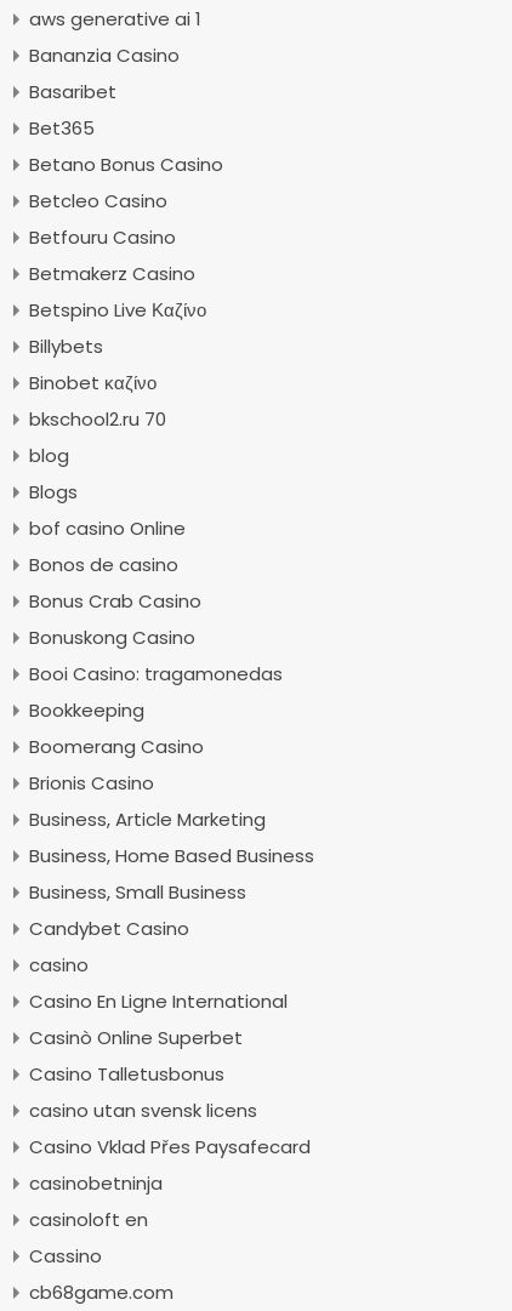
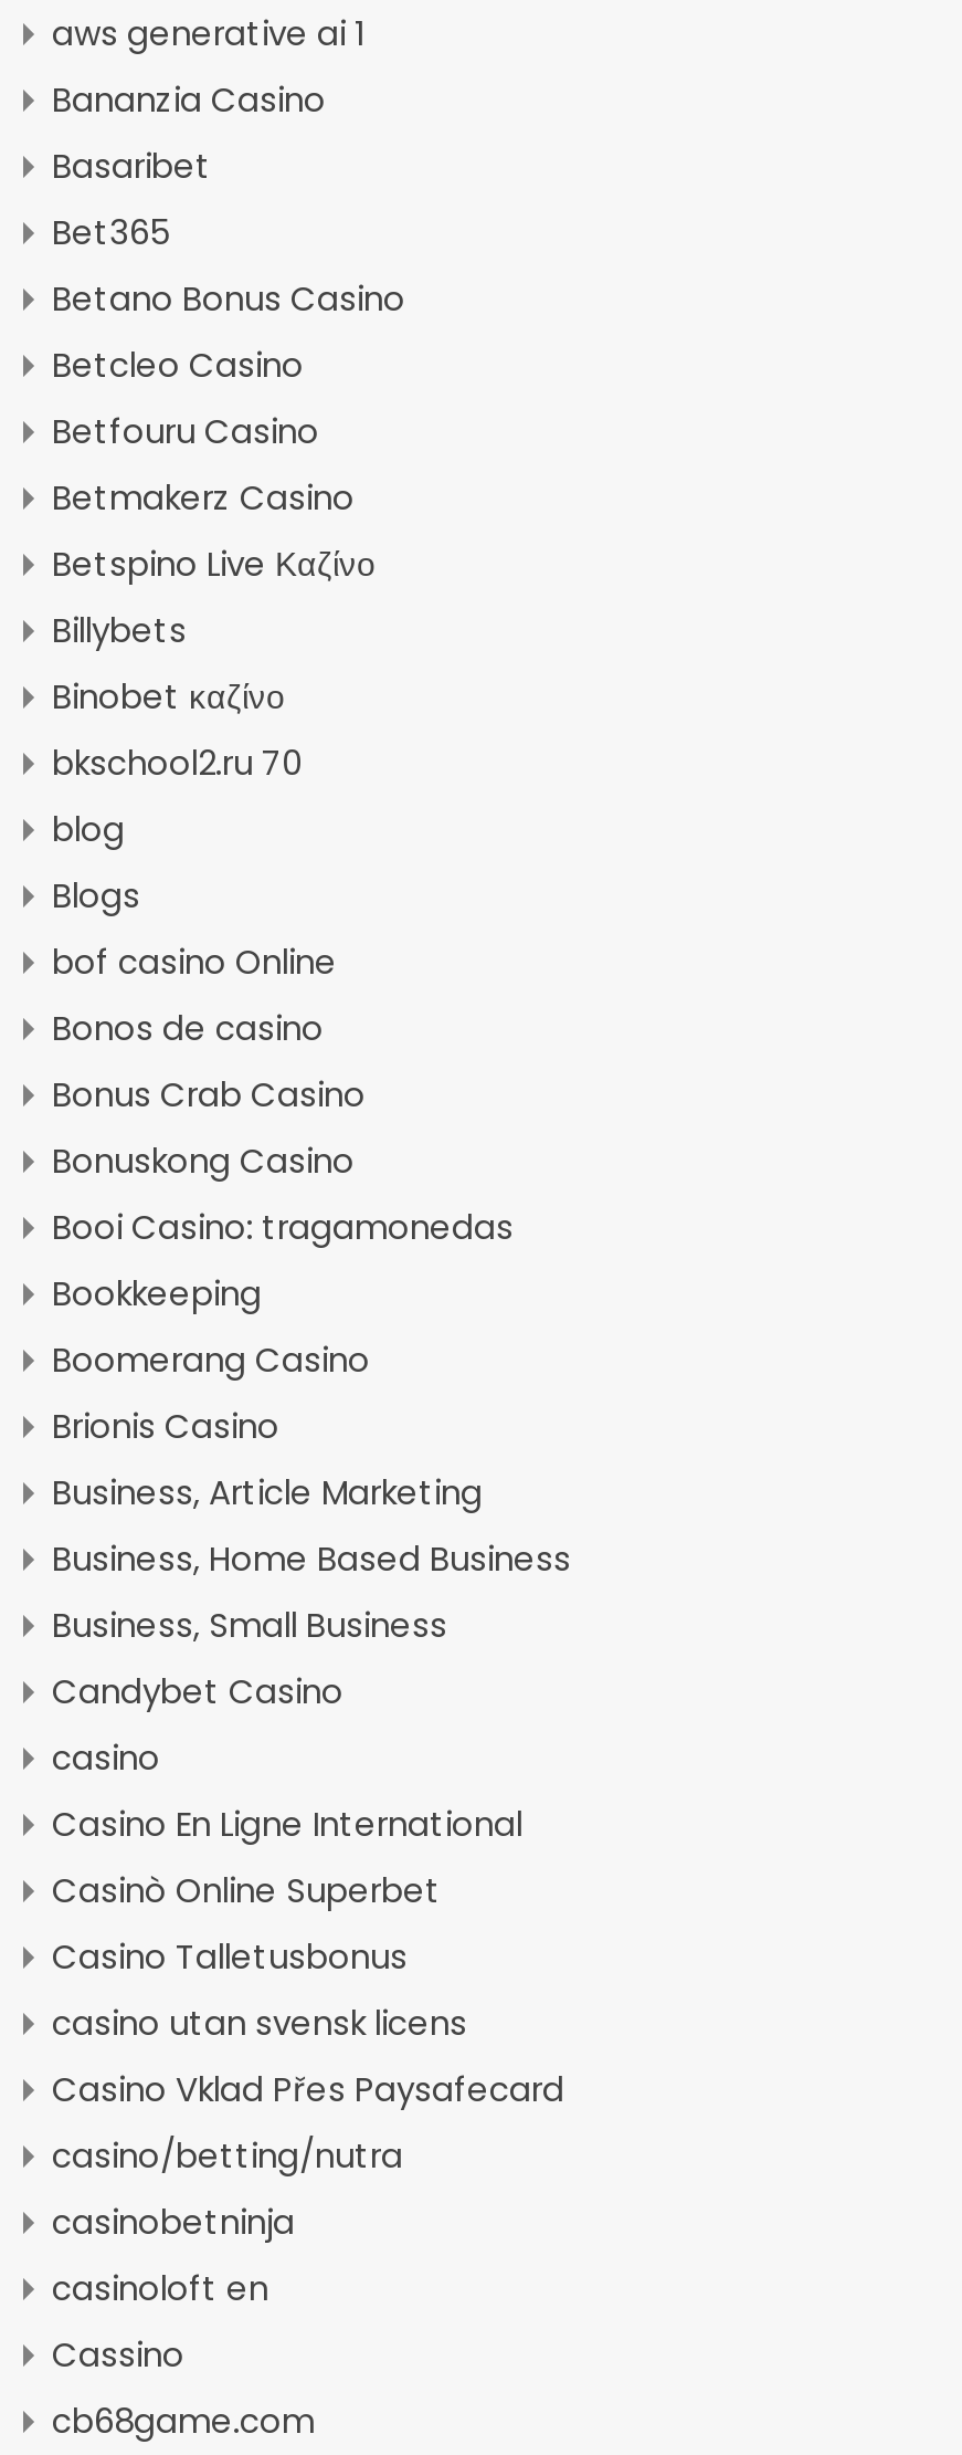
none -> [52,2132,403,2179] casino/betting/nutra

